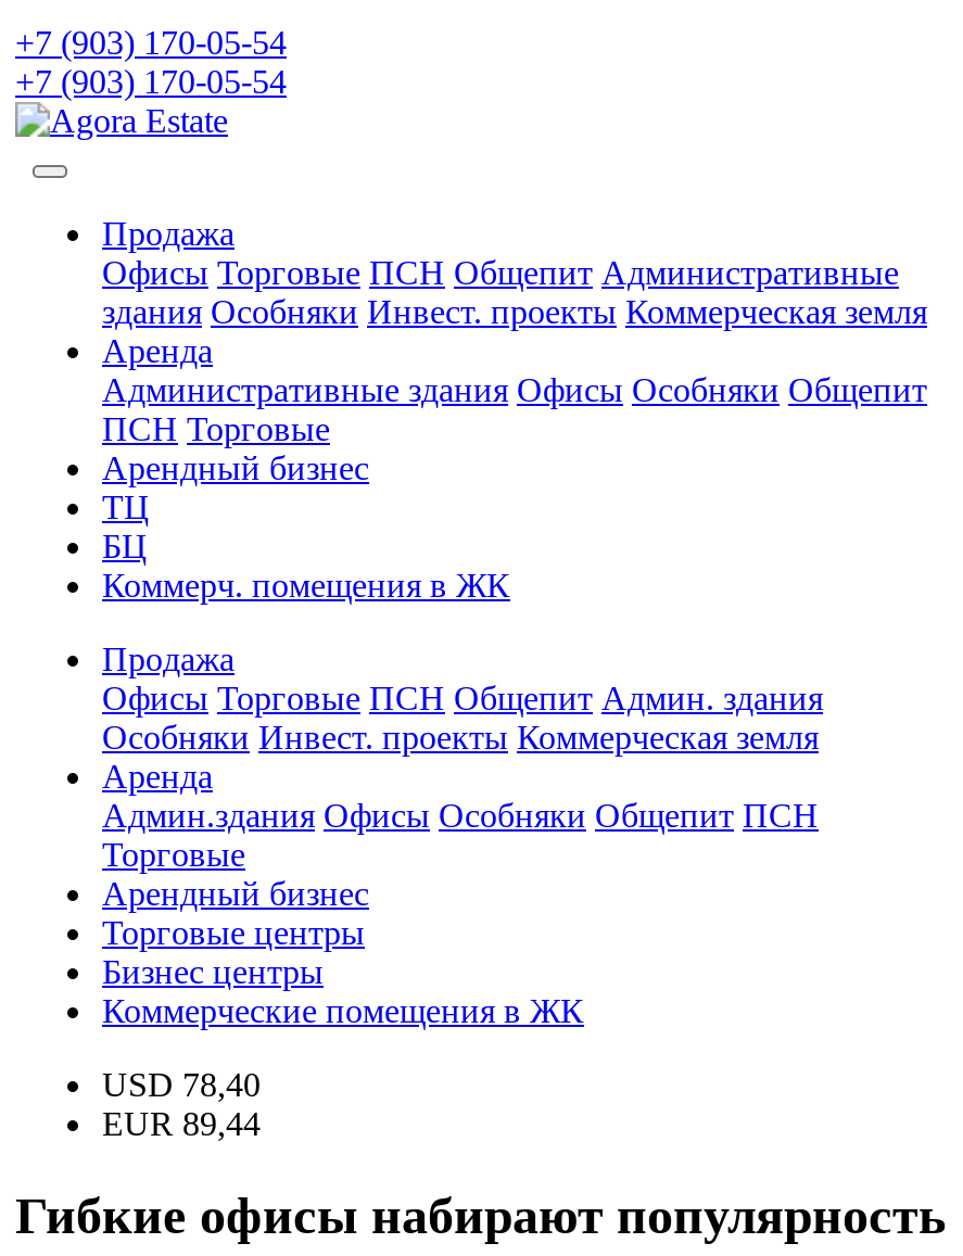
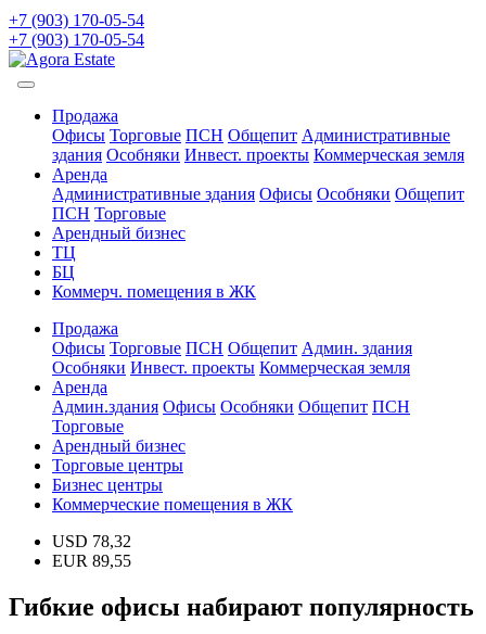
[102,1066,261,1103] USD 78,40 -> [52,532,131,550] USD 78,32
[102,1105,261,1142] EUR 89,44 -> [52,551,131,570] EUR 89,55

